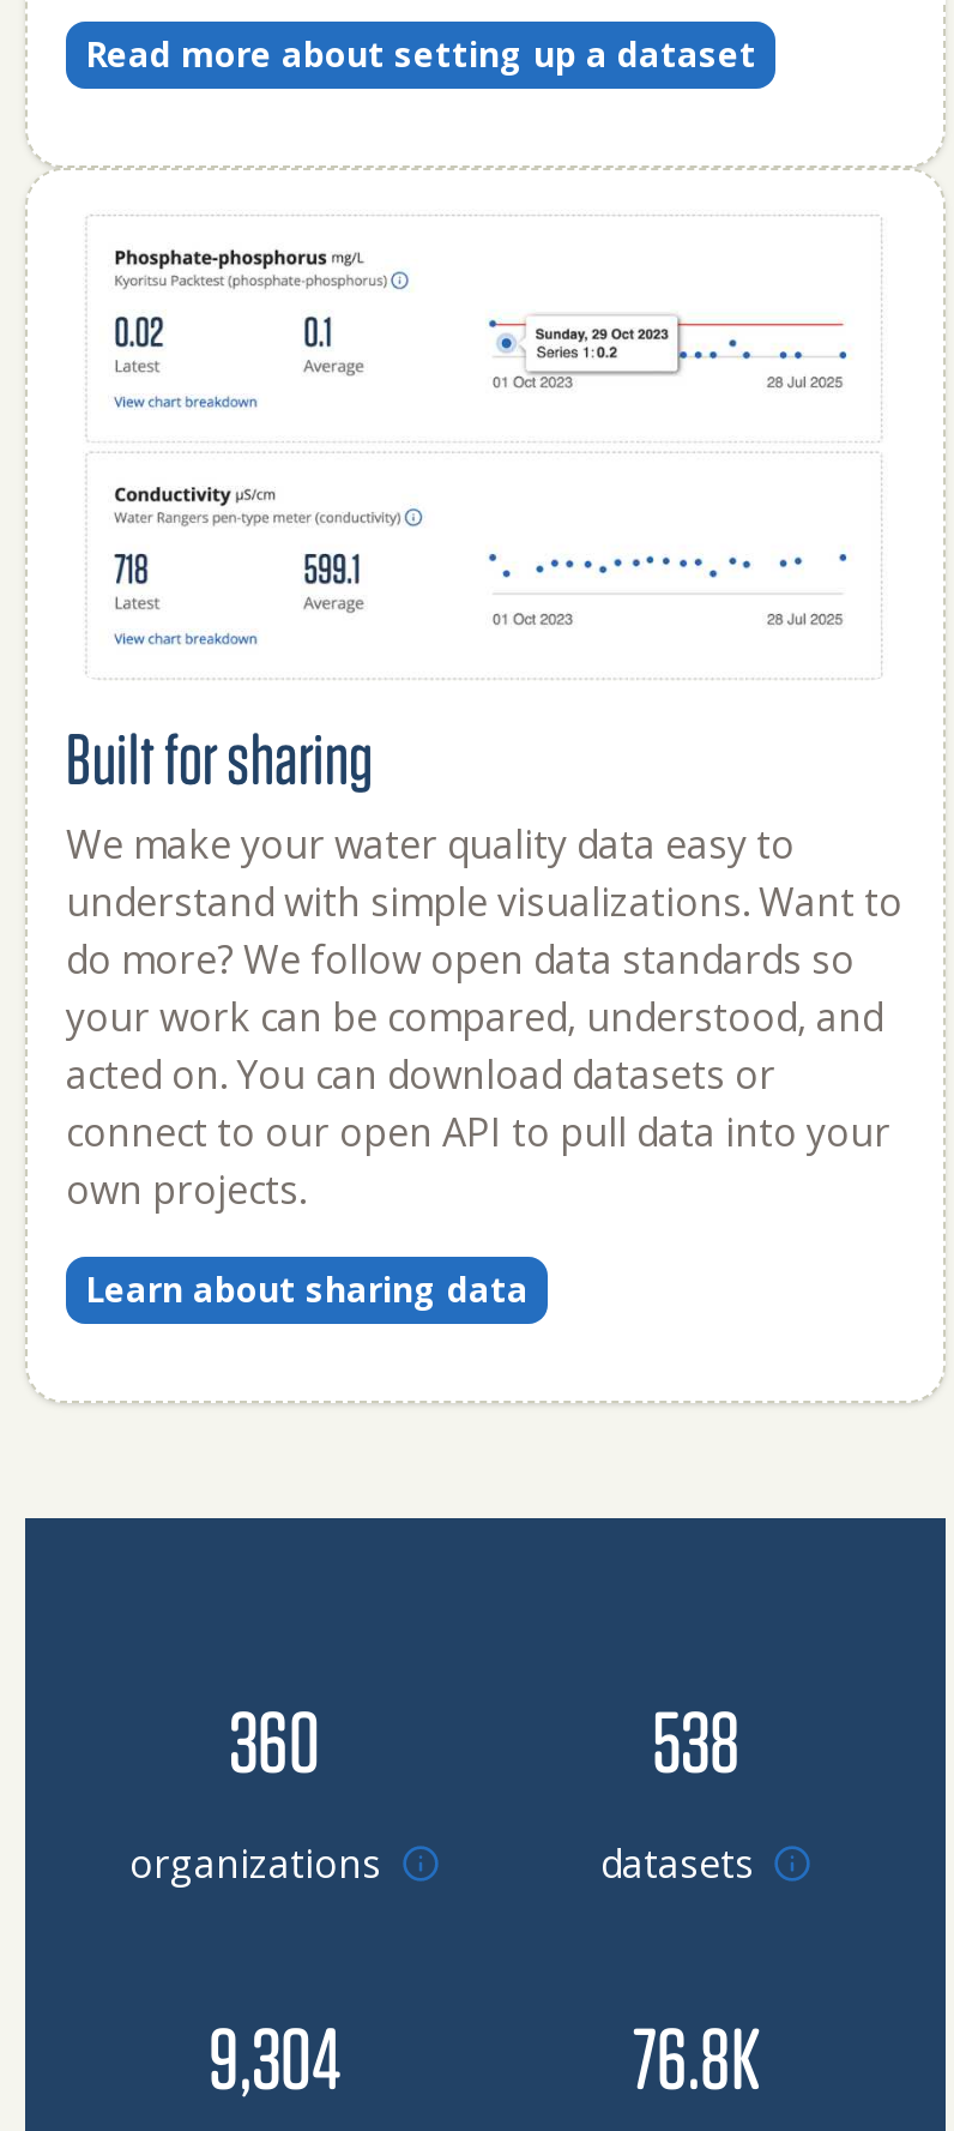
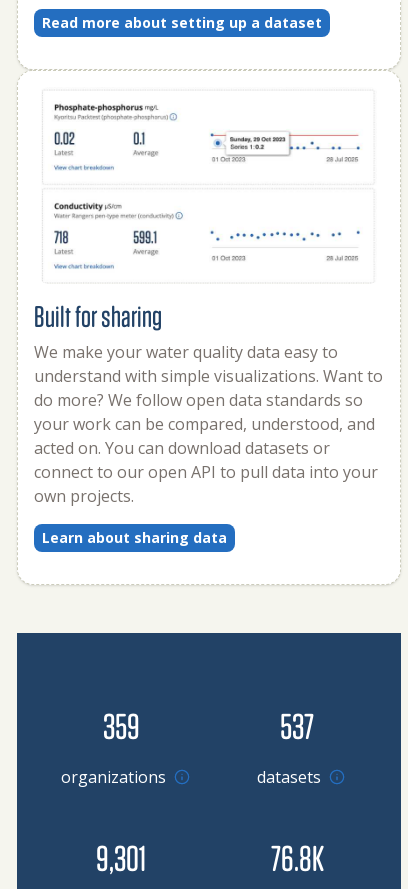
[229,1688,320,1788] 360 -> [102,704,139,746] 359
[652,1688,741,1788] 538 -> [280,704,314,746] 537
[209,2004,340,2105] 9,304 -> [96,836,146,878] 9,301

